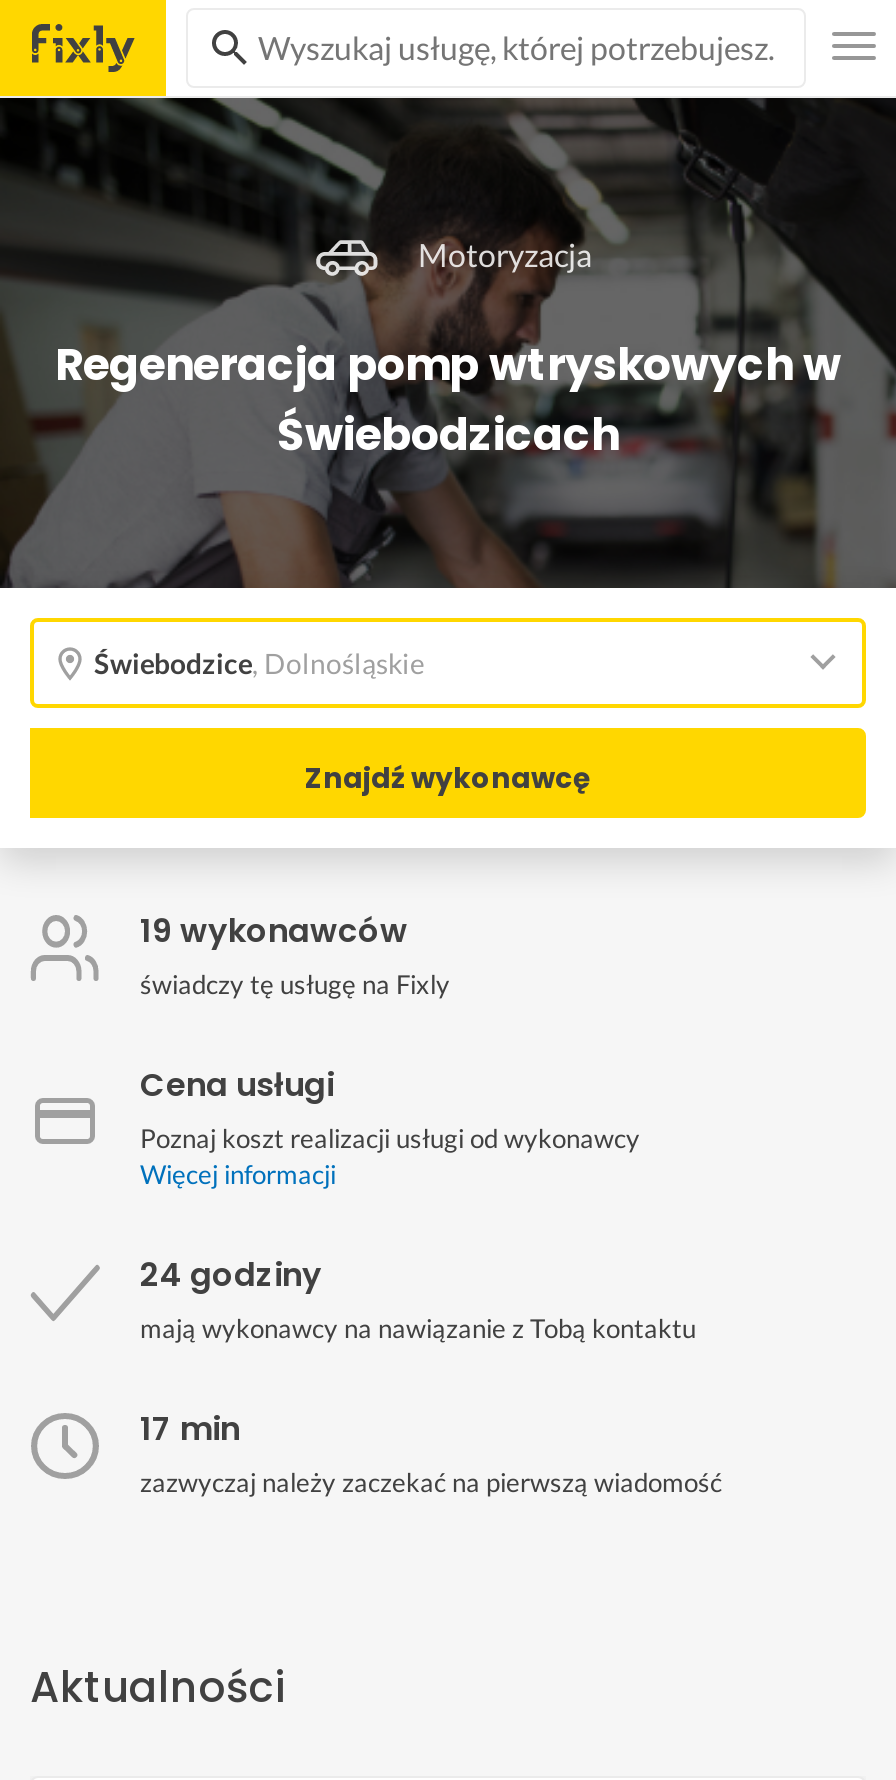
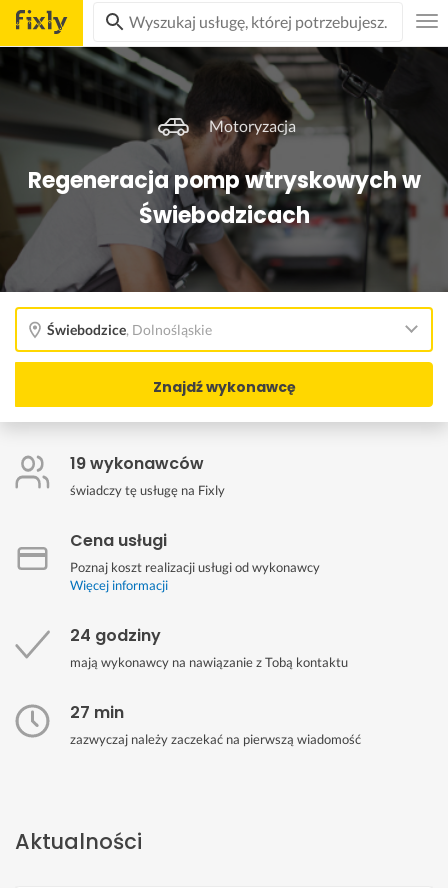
[140,1406,240,1452] 17 min -> [70,701,124,724] 27 min

